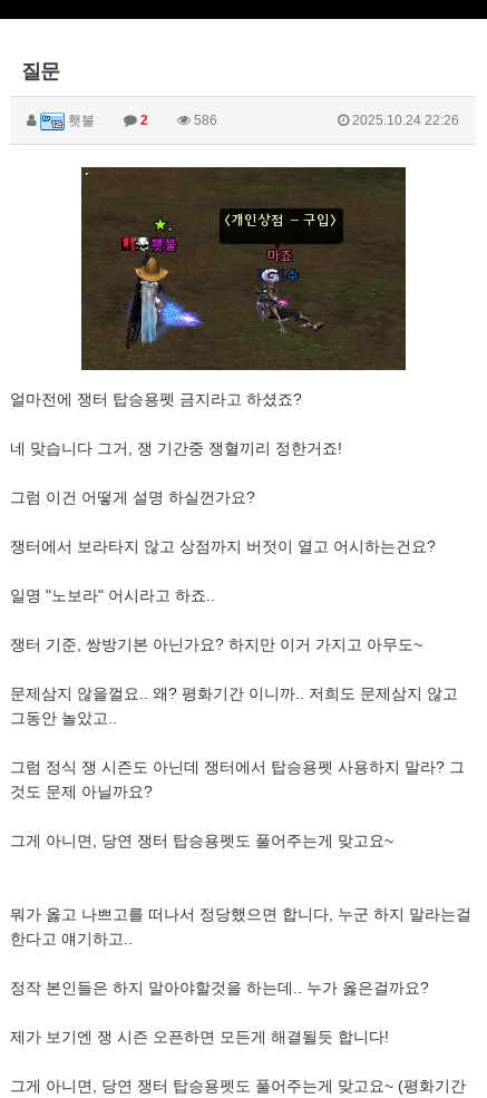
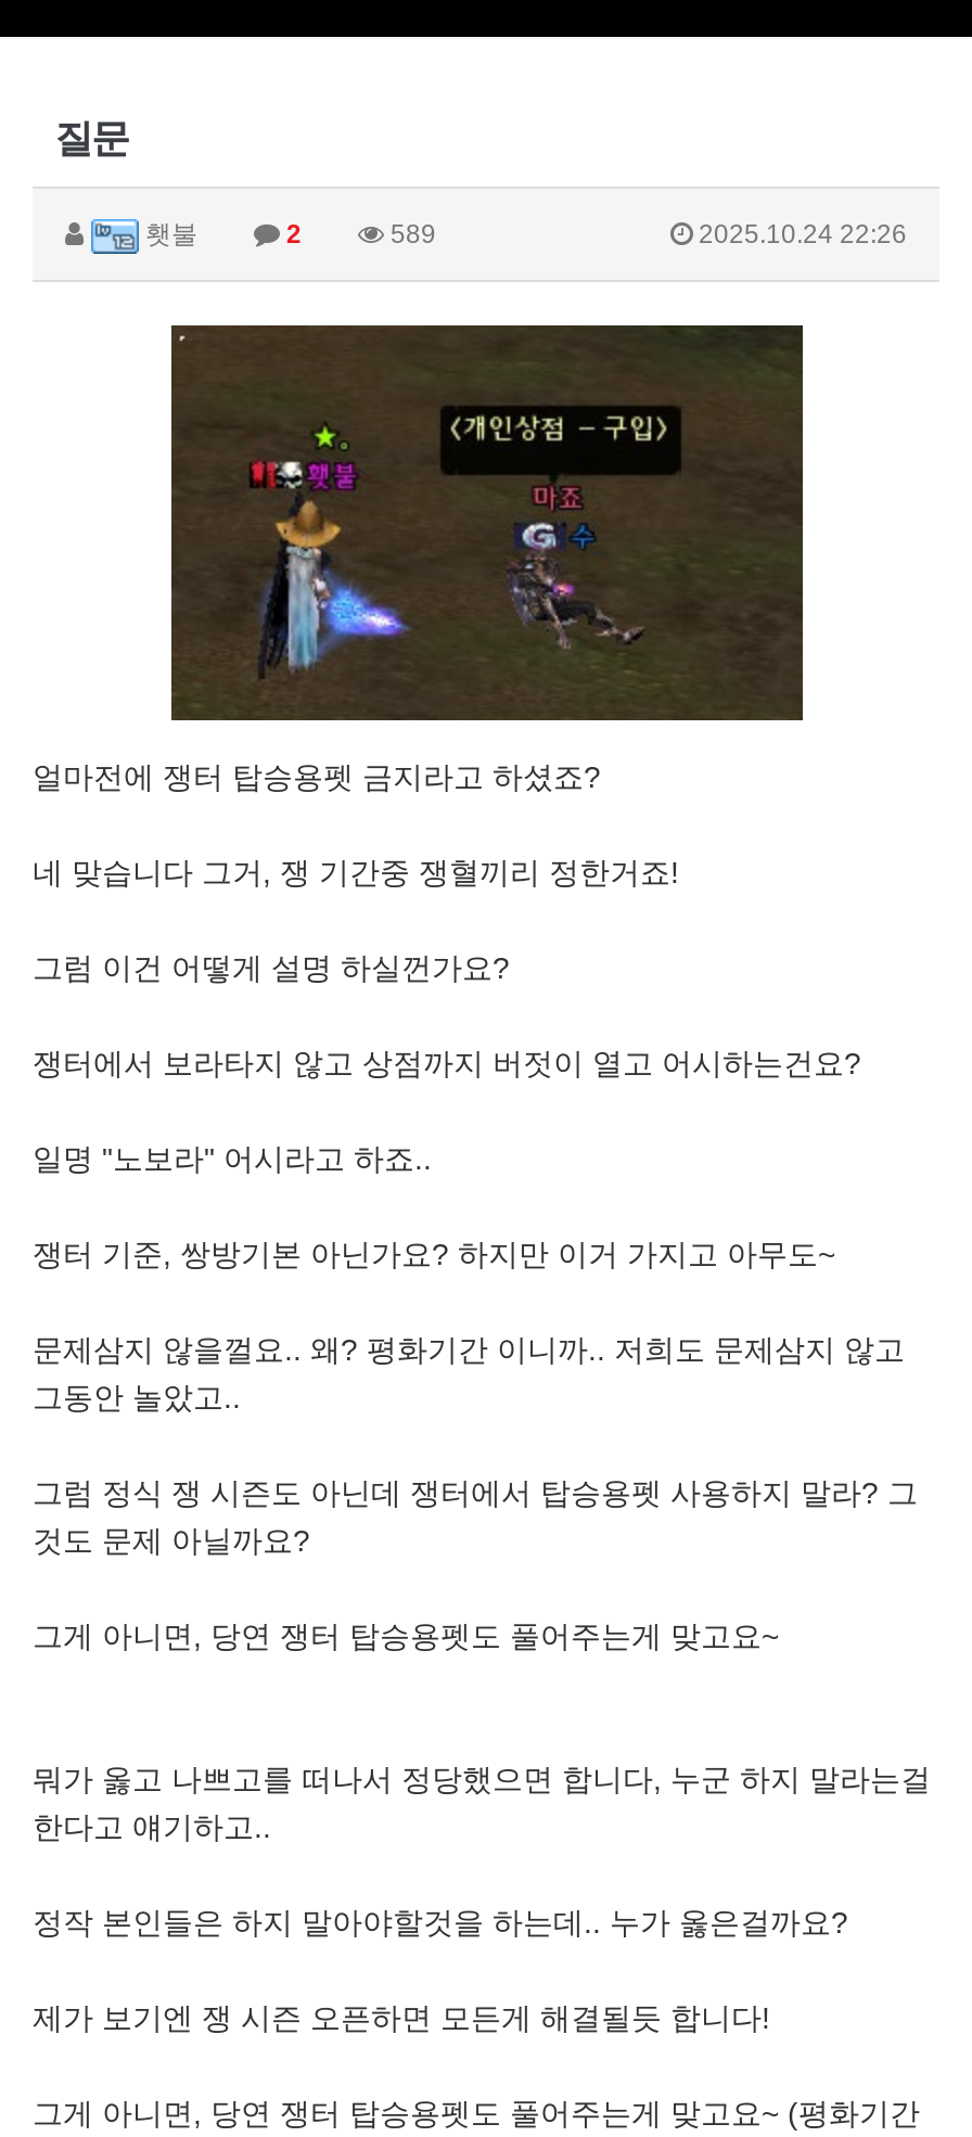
[191,113,217,128] 586 -> [384,219,436,249] 589

